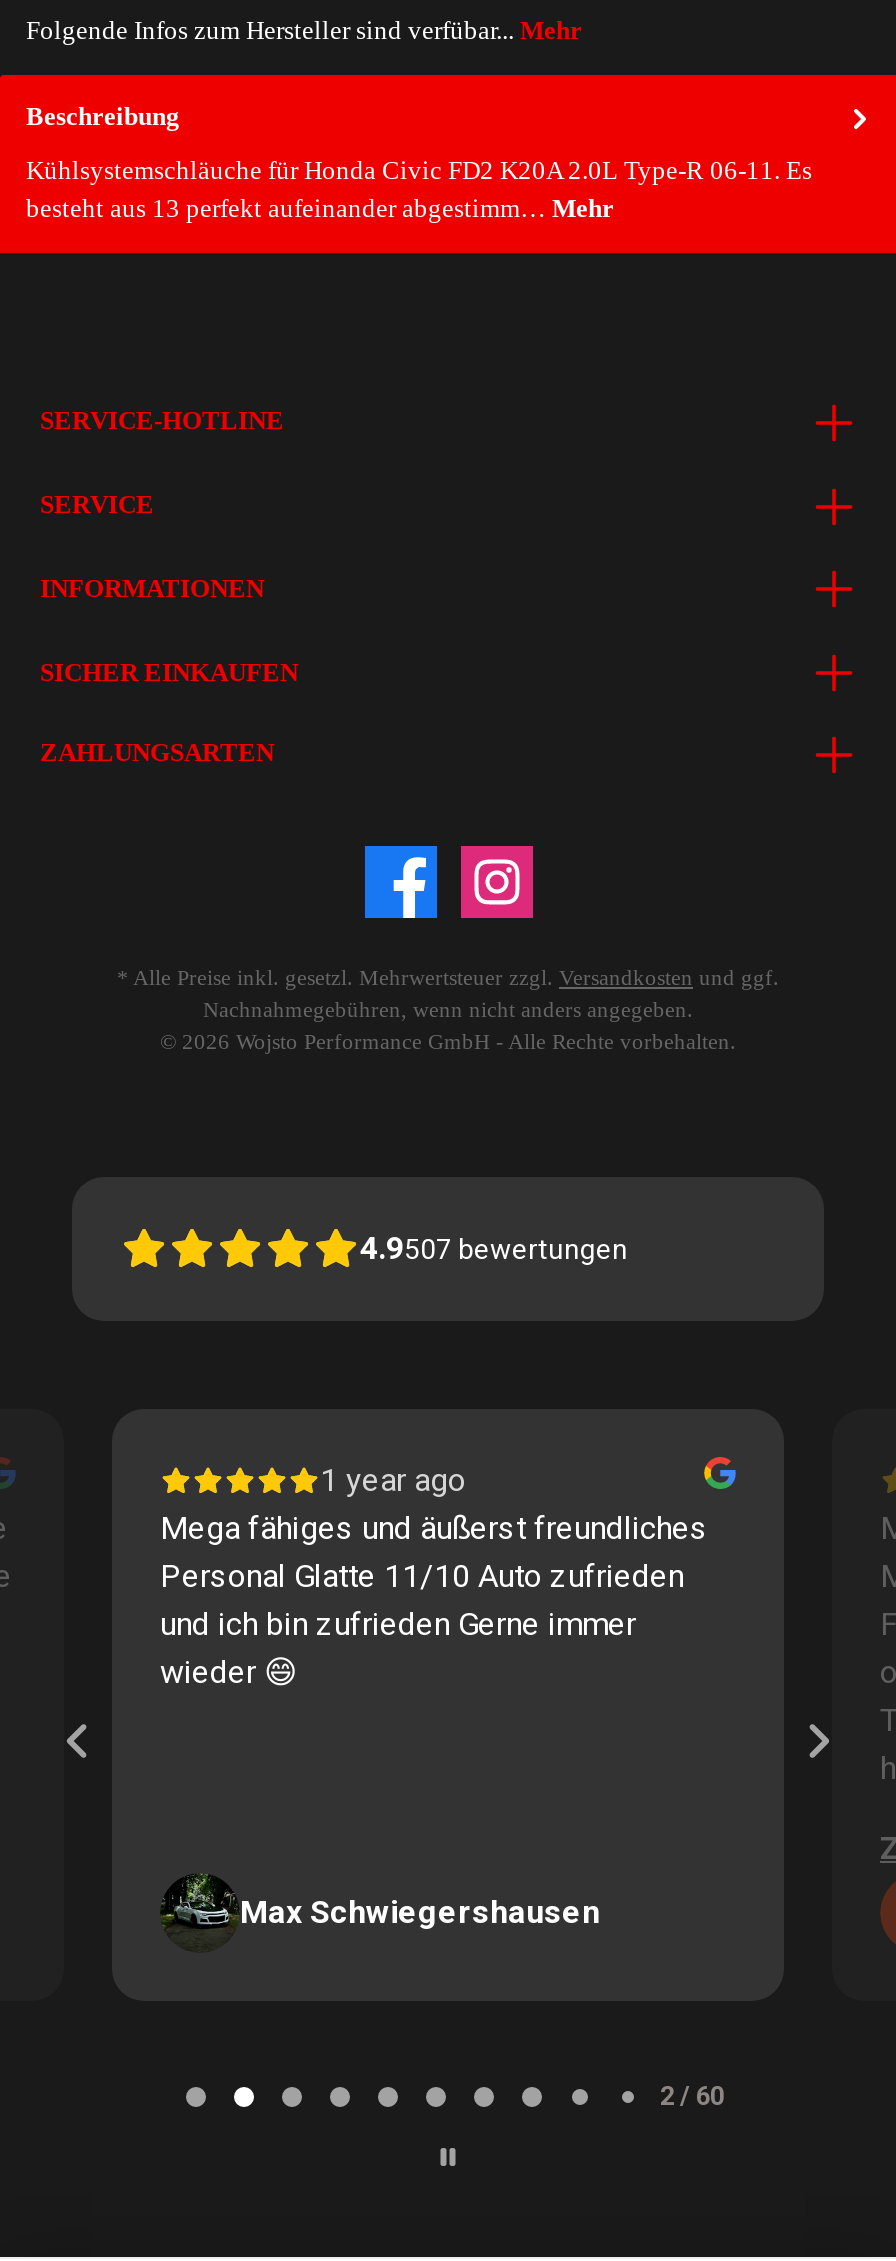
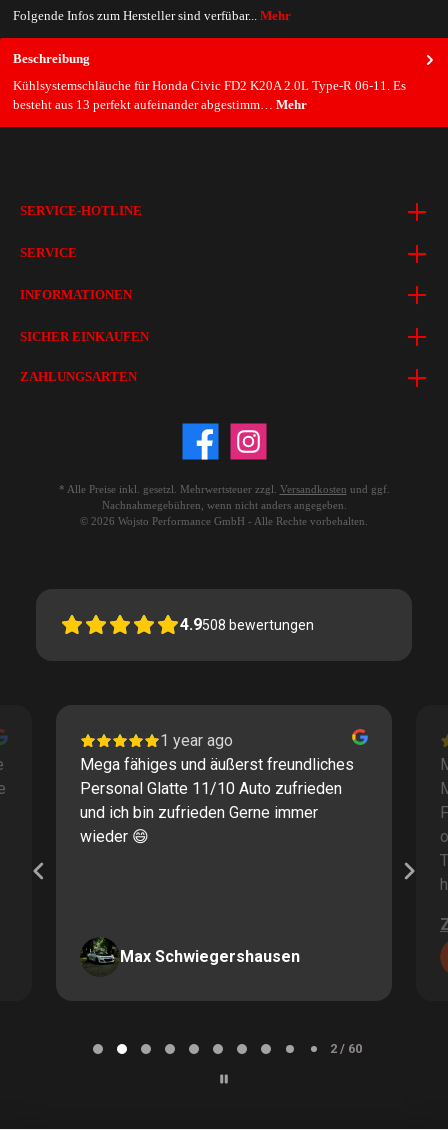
[360,1229,628,1267] 4.9507 bewertungen -> [180,615,314,634] 4.9508 bewertungen

